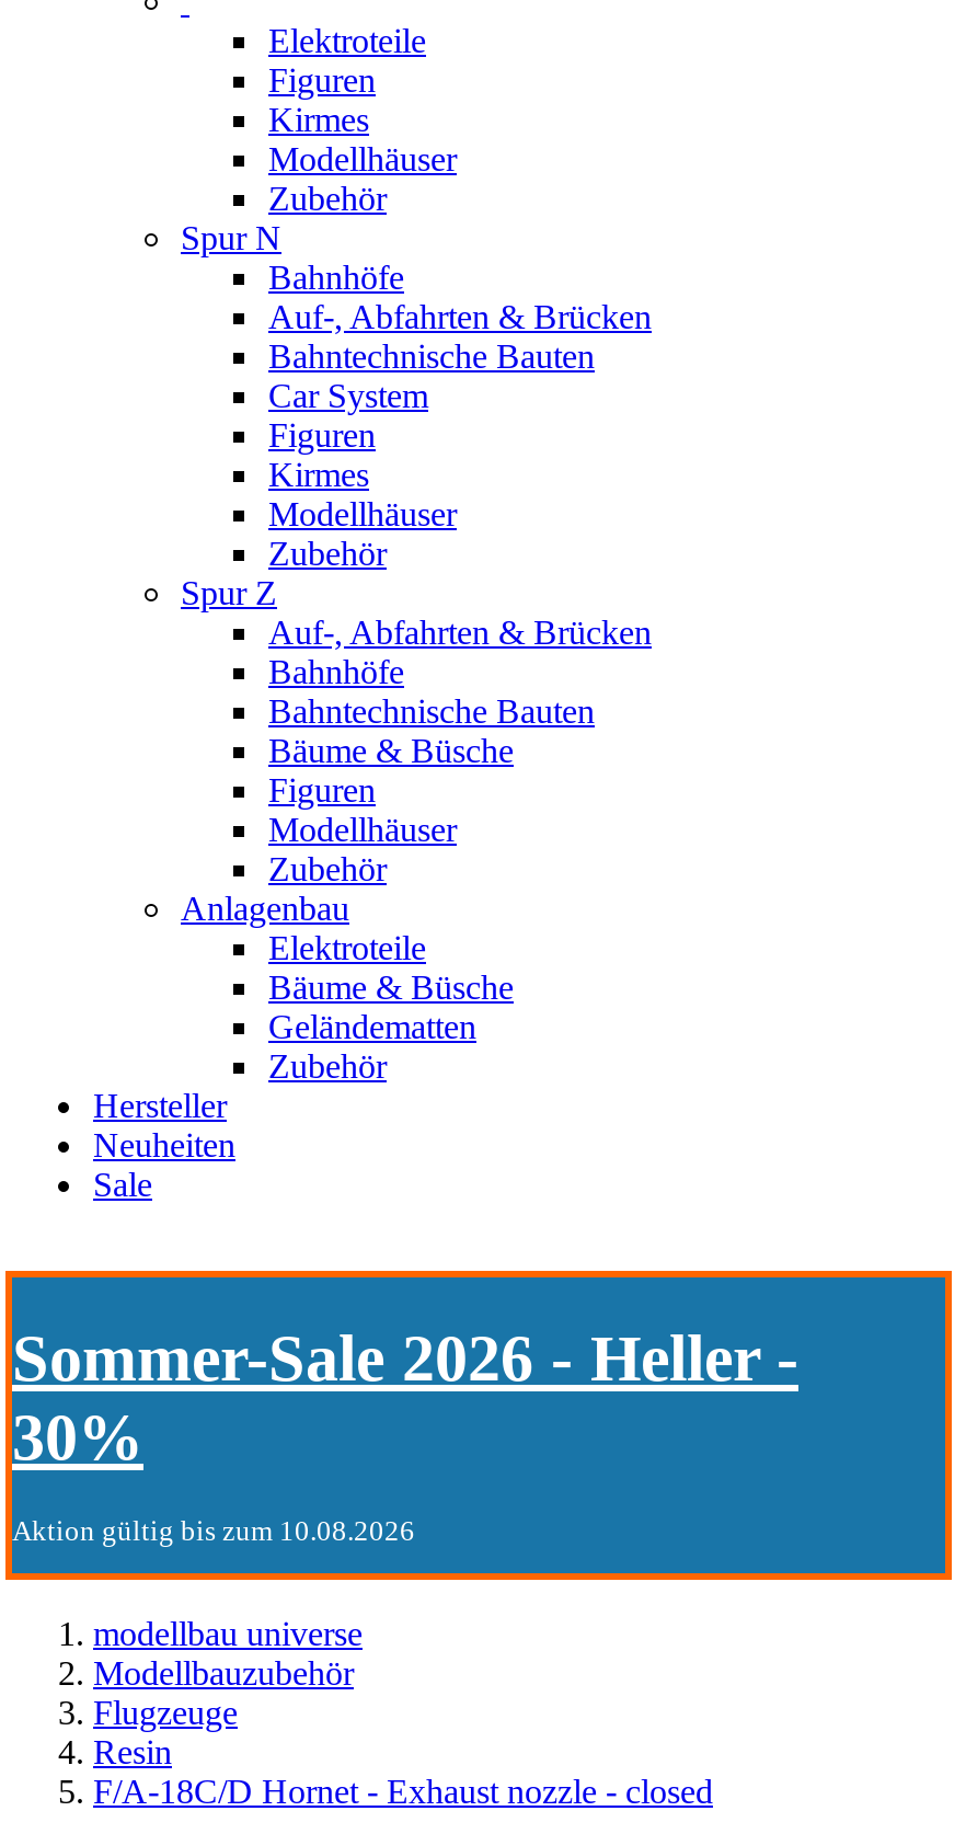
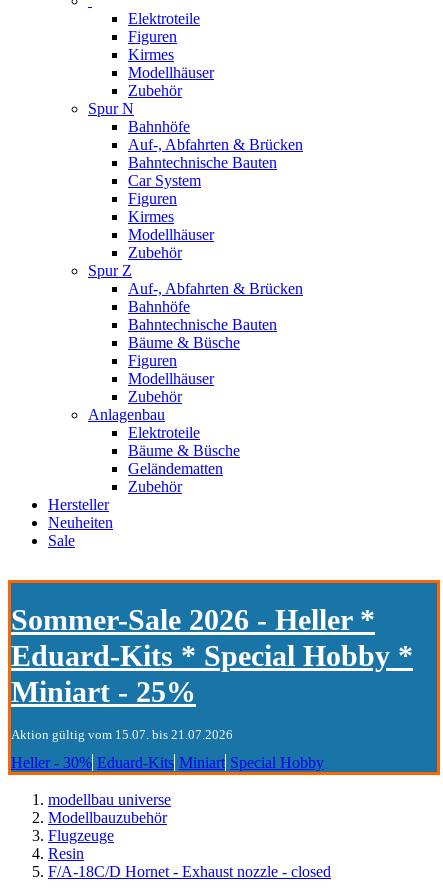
[12,1321,798,1548] Sommer-Sale 2026 - Heller - | 30% | Aktion gültig bis zum 10.08.2026 -> [11,603,413,771] Sommer-Sale 2026 - Heller * | Eduard-Kits * Special Hobby * | Miniart - 25% | Aktion gültig vom 15.07. bis 21.07.2026 | Heller - 30% Eduard-Kits Miniart Special Hobby

